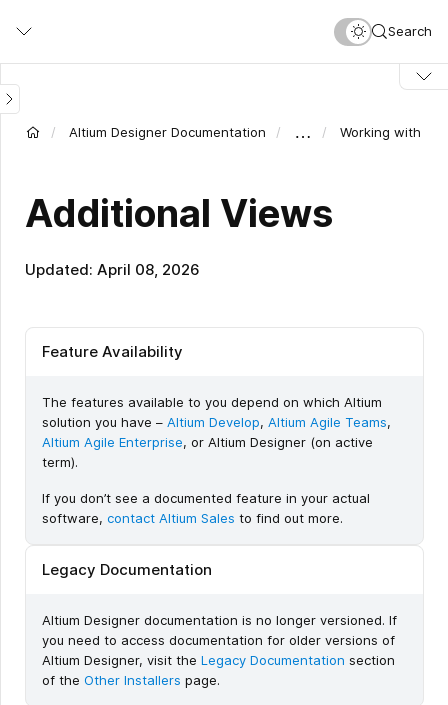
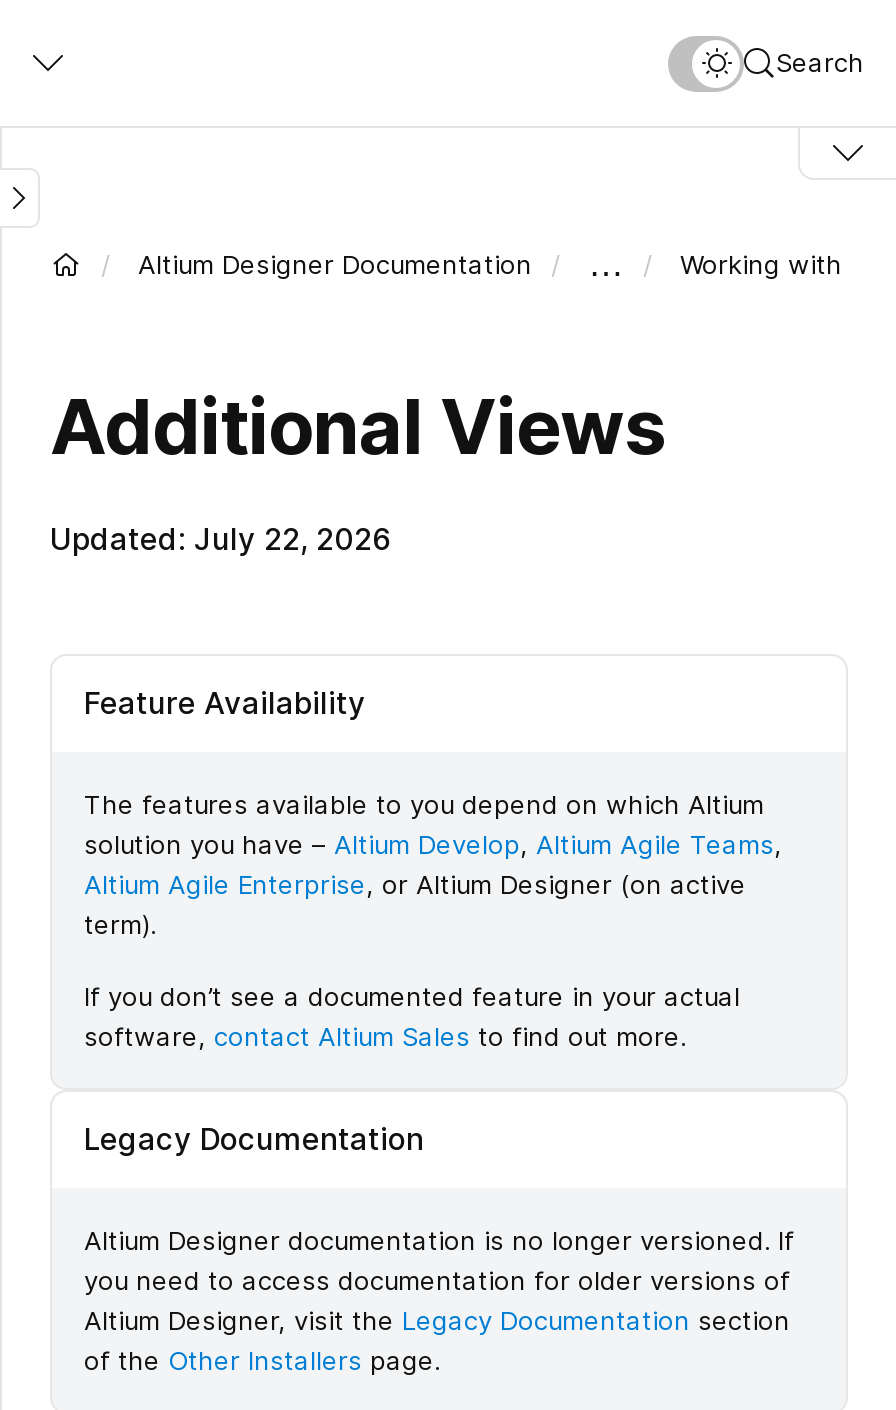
[25,260,200,279] Updated: April 08, 2026 -> [50,521,392,559] Updated: July 22, 2026

